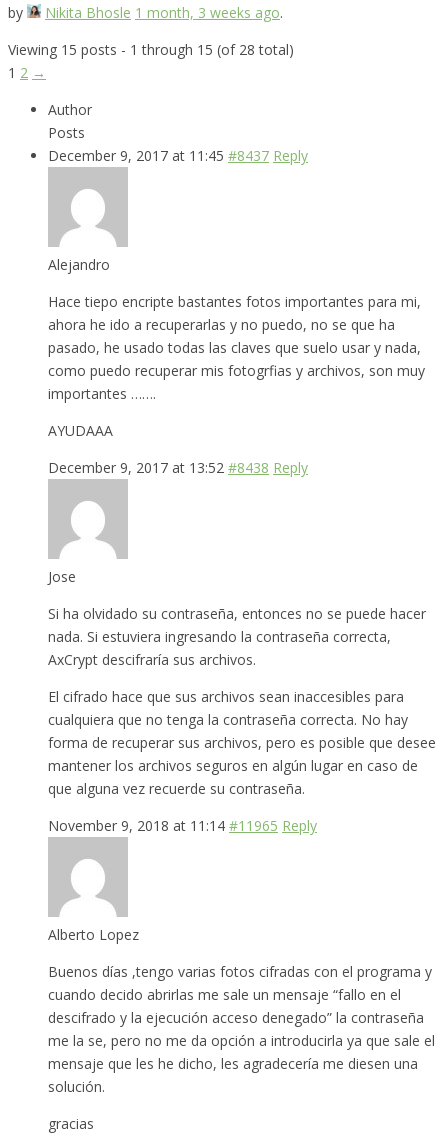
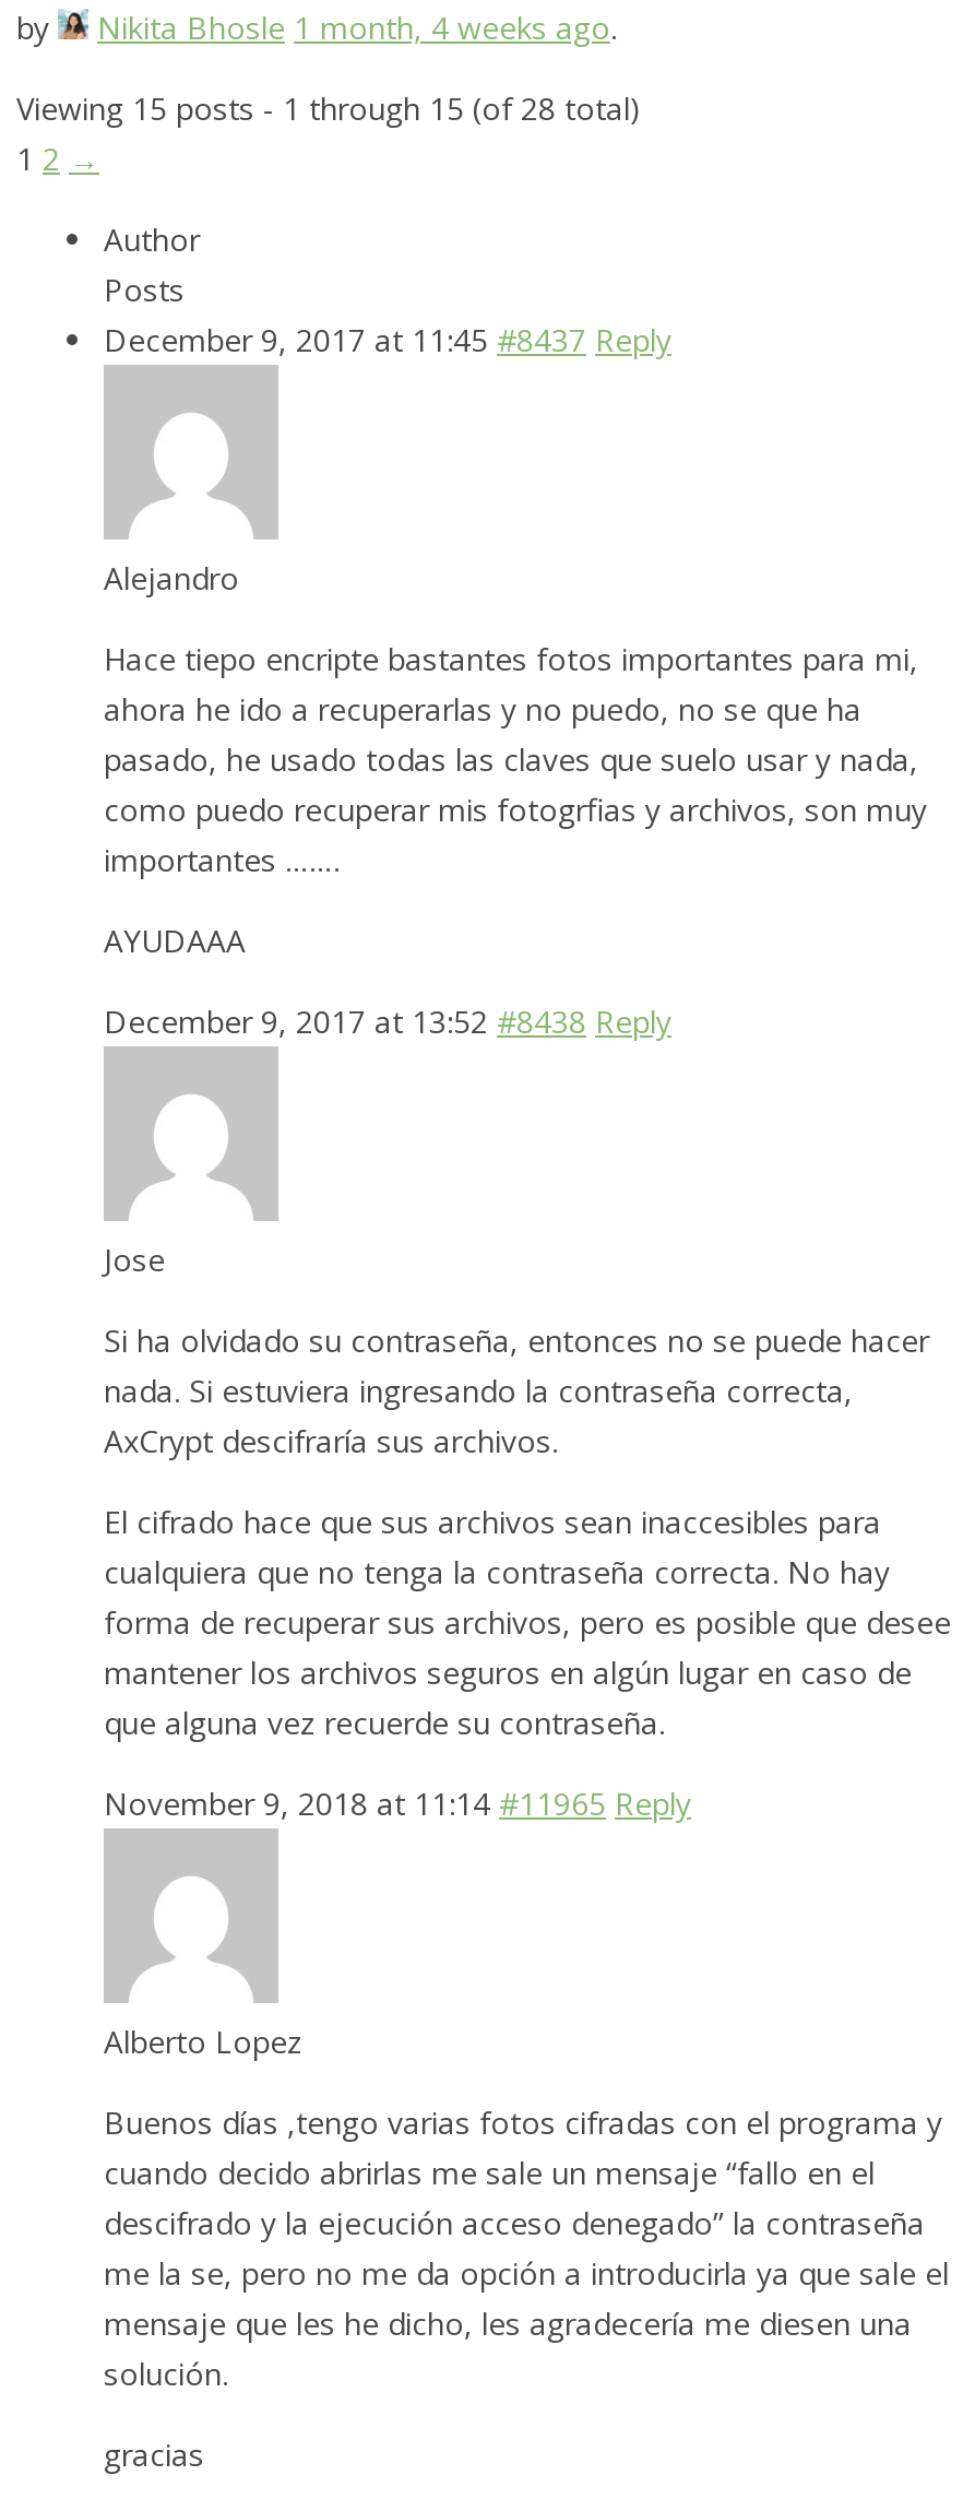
[45,3,283,22] Nikita Bhosle 1 month, 3 weeks ago. -> [97,6,617,47] Nikita Bhosle 1 month, 4 weeks ago.

